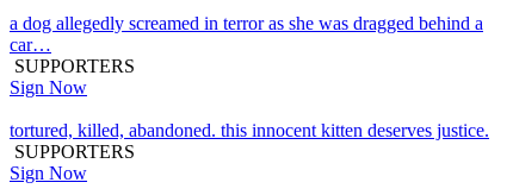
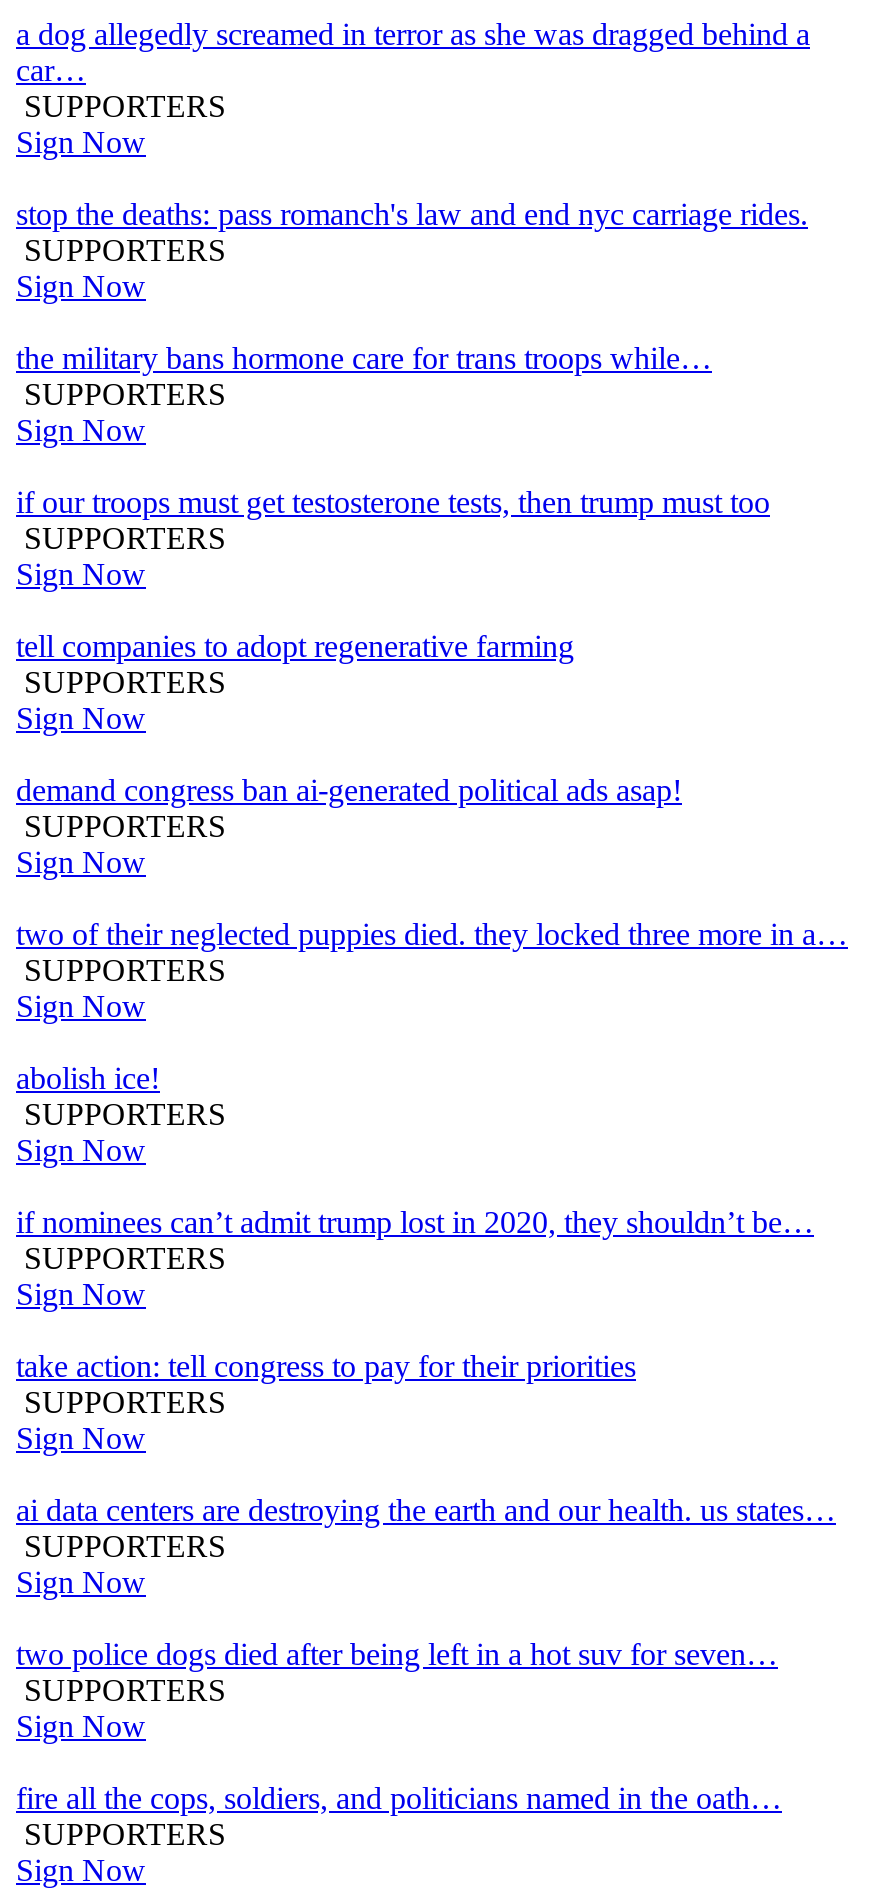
[10,120,489,140] tortured, killed, abandoned. this innocent kitten deserves justice. -> [16,197,848,1815] stop the deaths: pass romanch's law and end nyc carriage rides. | SUPPORTERS | Sign Now | the military bans hormone care for trans troops while… | SUPPORTERS | Sign Now | if our troops must get testosterone tests, then trump must too | SUPPORTERS | Sign Now | tell companies to adopt regenerative farming | SUPPORTERS | Sign Now | demand congress ban ai-generated political ads asap! | SUPPORTERS | Sign Now | two of their neglected puppies died. they locked three more in a… | SUPPORTERS | Sign Now | abolish ice! | SUPPORTERS | Sign Now | if nominees can’t admit trump lost in 2020, they shouldn’t be… | SUPPORTERS | Sign Now | take action: tell congress to pay for their priorities | SUPPORTERS | Sign Now | ai data centers are destroying the earth and our health. us states… | SUPPORTERS | Sign Now | two police dogs died after being left in a hot suv for seven… | SUPPORTERS | Sign Now | fire all the cops, soldiers, and politicians named in the oath…

